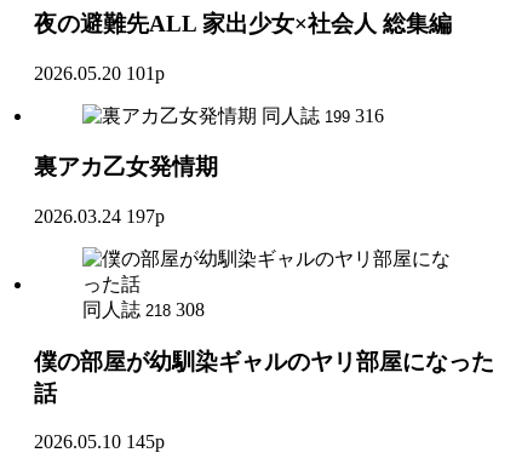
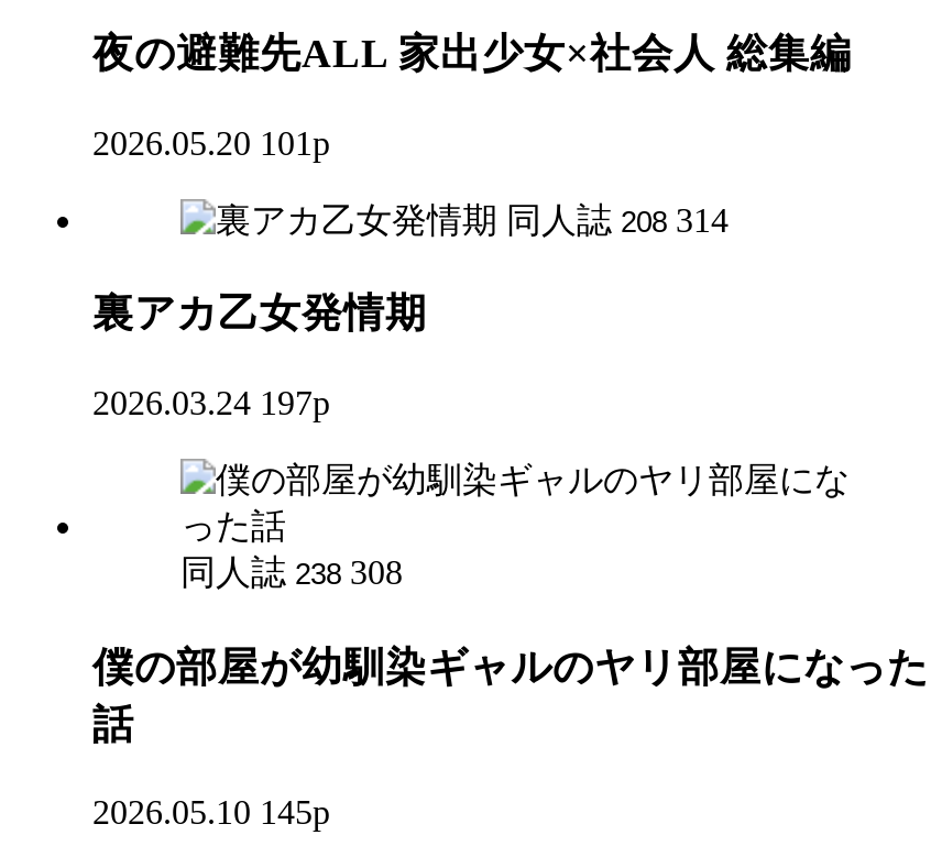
[262,105,384,125] 同人誌 199 316 -> [506,200,729,238] 同人誌 208 314
[82,299,205,320] 同人誌 218 308 -> [180,553,403,591] 同人誌 238 308

